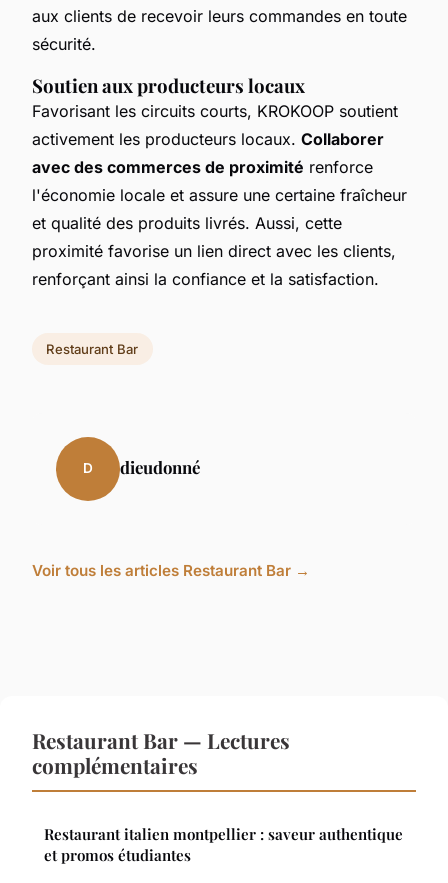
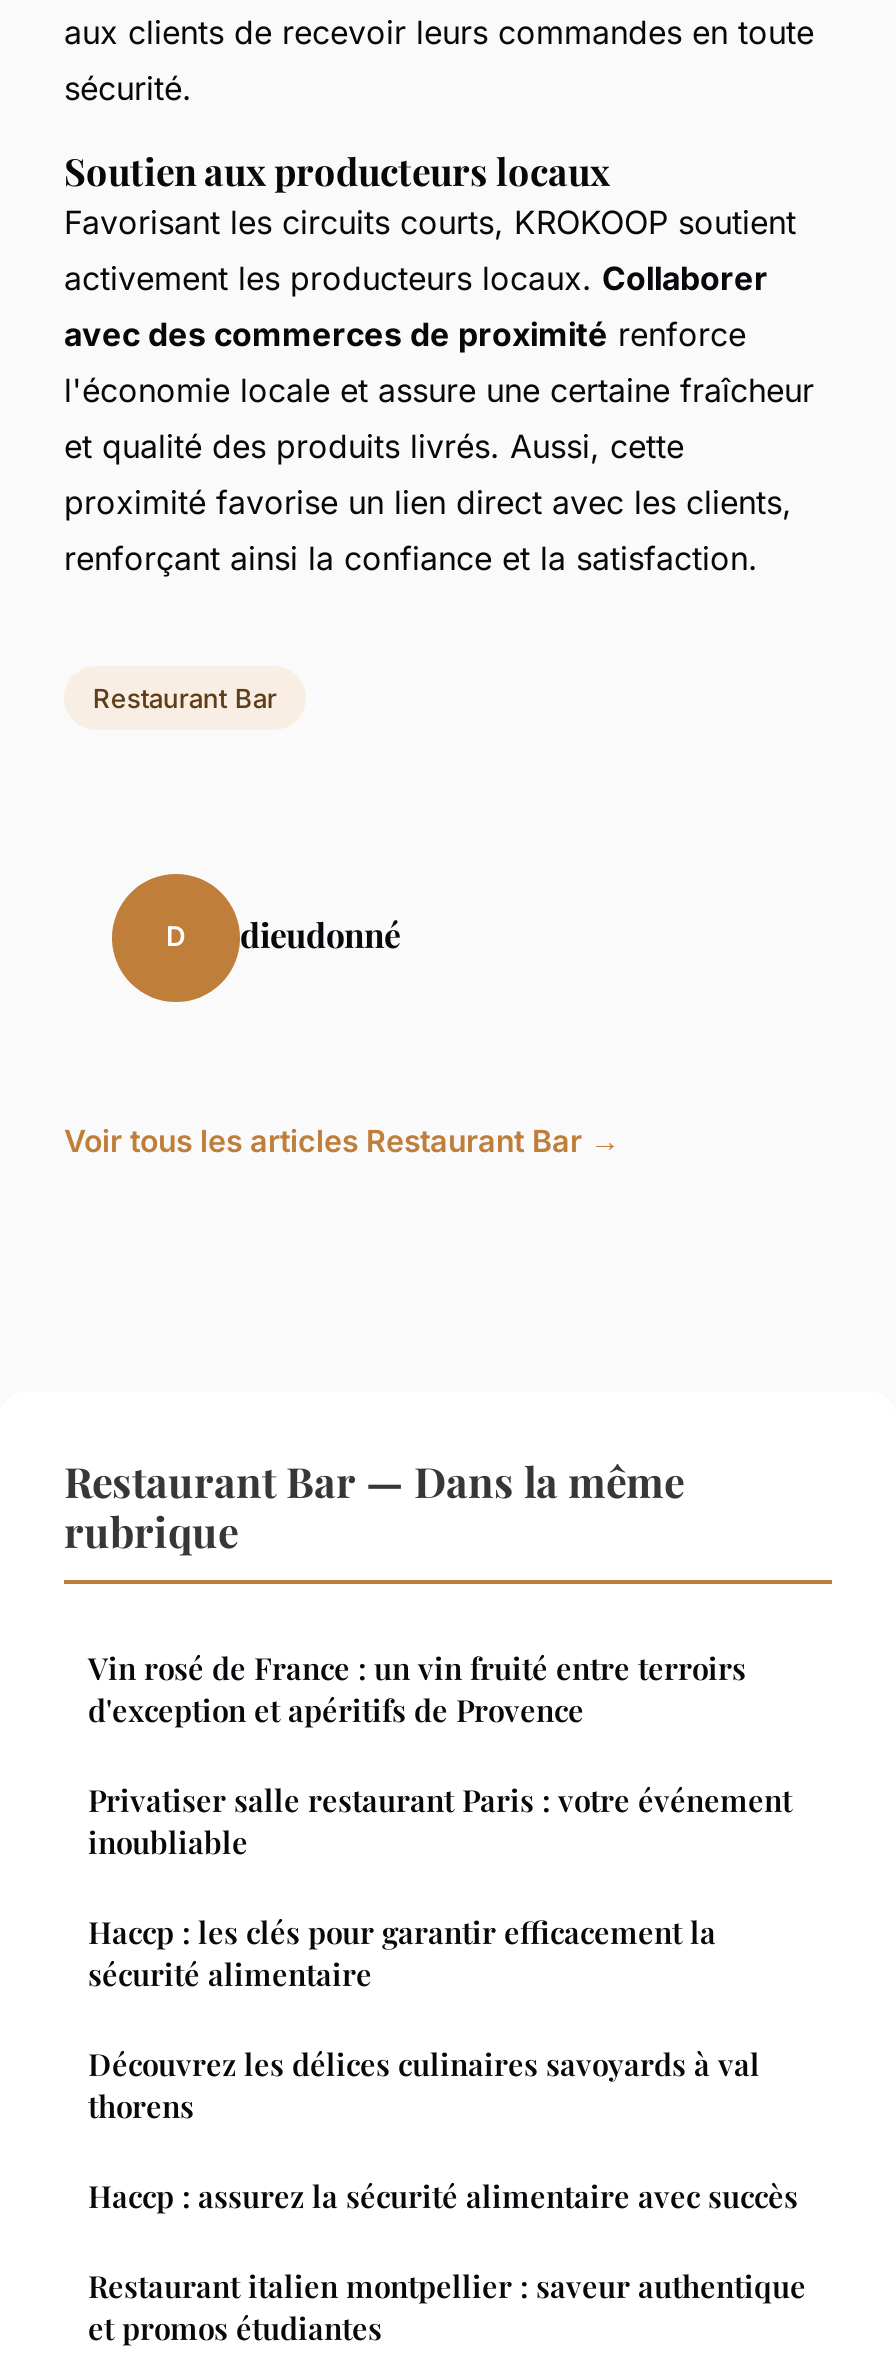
[32,726,290,779] Restaurant Bar — Lectures | complémentaires -> [64,1451,798,2215] Restaurant Bar — Dans la même | rubrique | Vin rosé de France : un vin fruité entre terroirs | d'exception et apéritifs de Provence | Privatiser salle restaurant Paris : votre événement | inoubliable | Haccp : les clés pour garantir efficacement la | sécurité alimentaire | Découvrez les délices culinaires savoyards à val | thorens | Haccp : assurez la sécurité alimentaire avec succès

